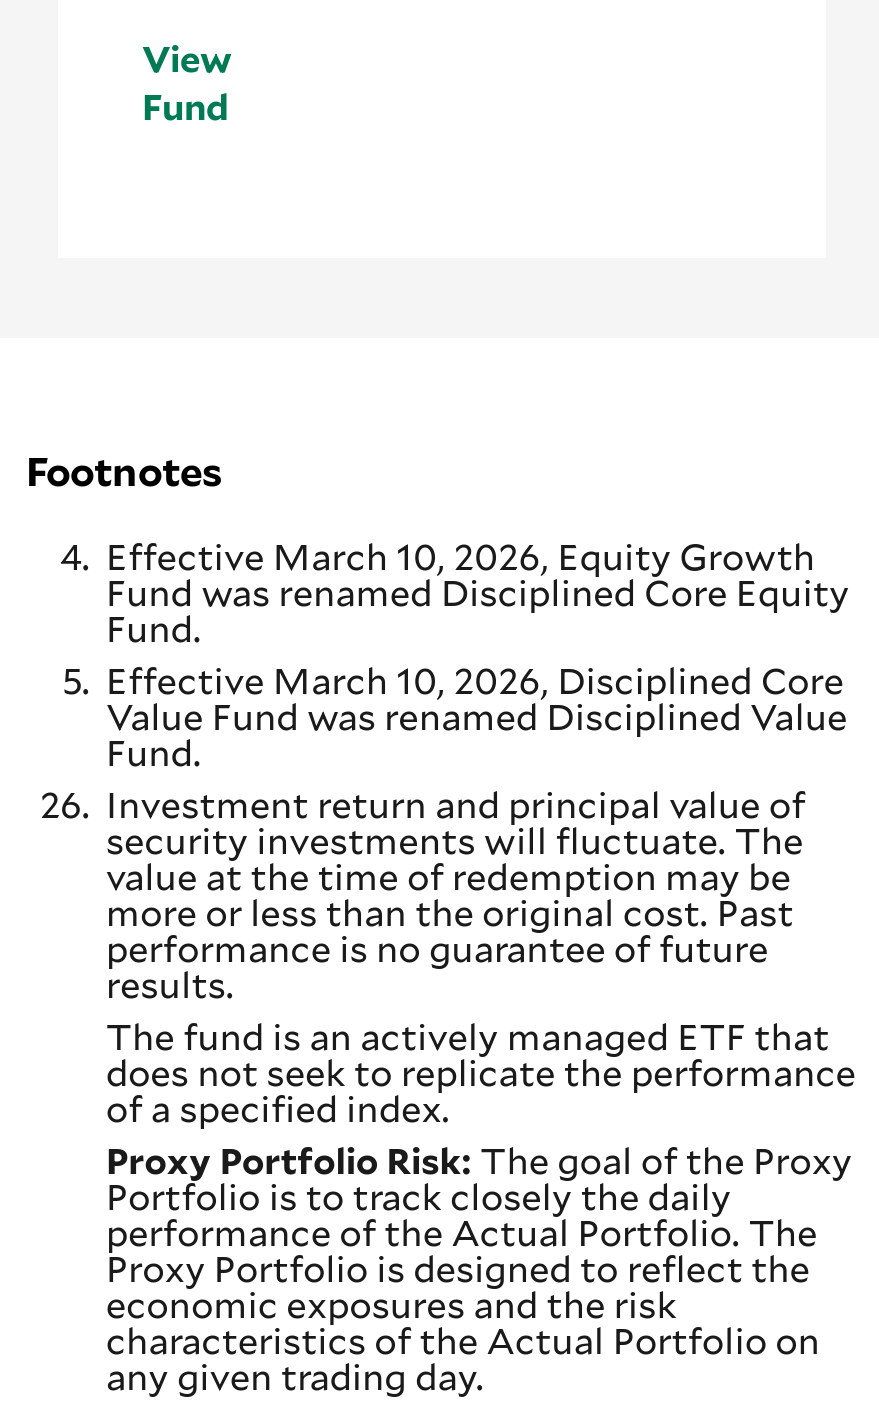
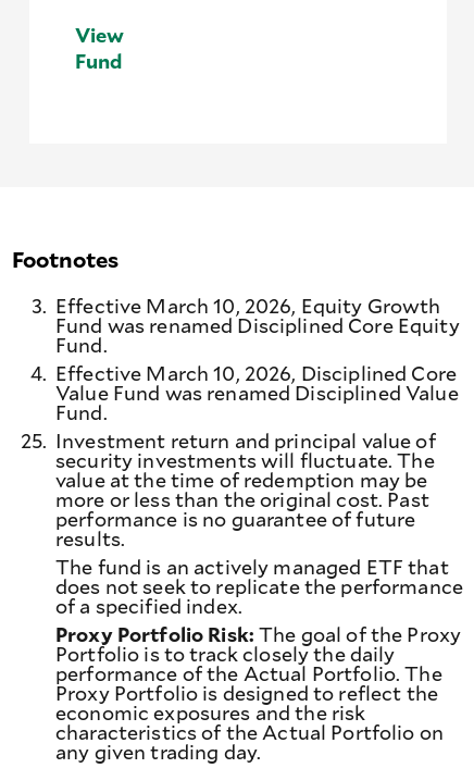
[60,533,815,581] 4. Effective March 10, 2026, Equity Growth -> [32,293,441,319] 3. Effective March 10, 2026, Equity Growth
[62,657,844,705] 5. Effective March 10, 2026, Disciplined Core -> [30,361,457,387] 4. Effective March 10, 2026, Disciplined Core
[40,781,806,829] 26. Investment return and principal value of -> [21,428,436,454] 25. Investment return and principal value of

